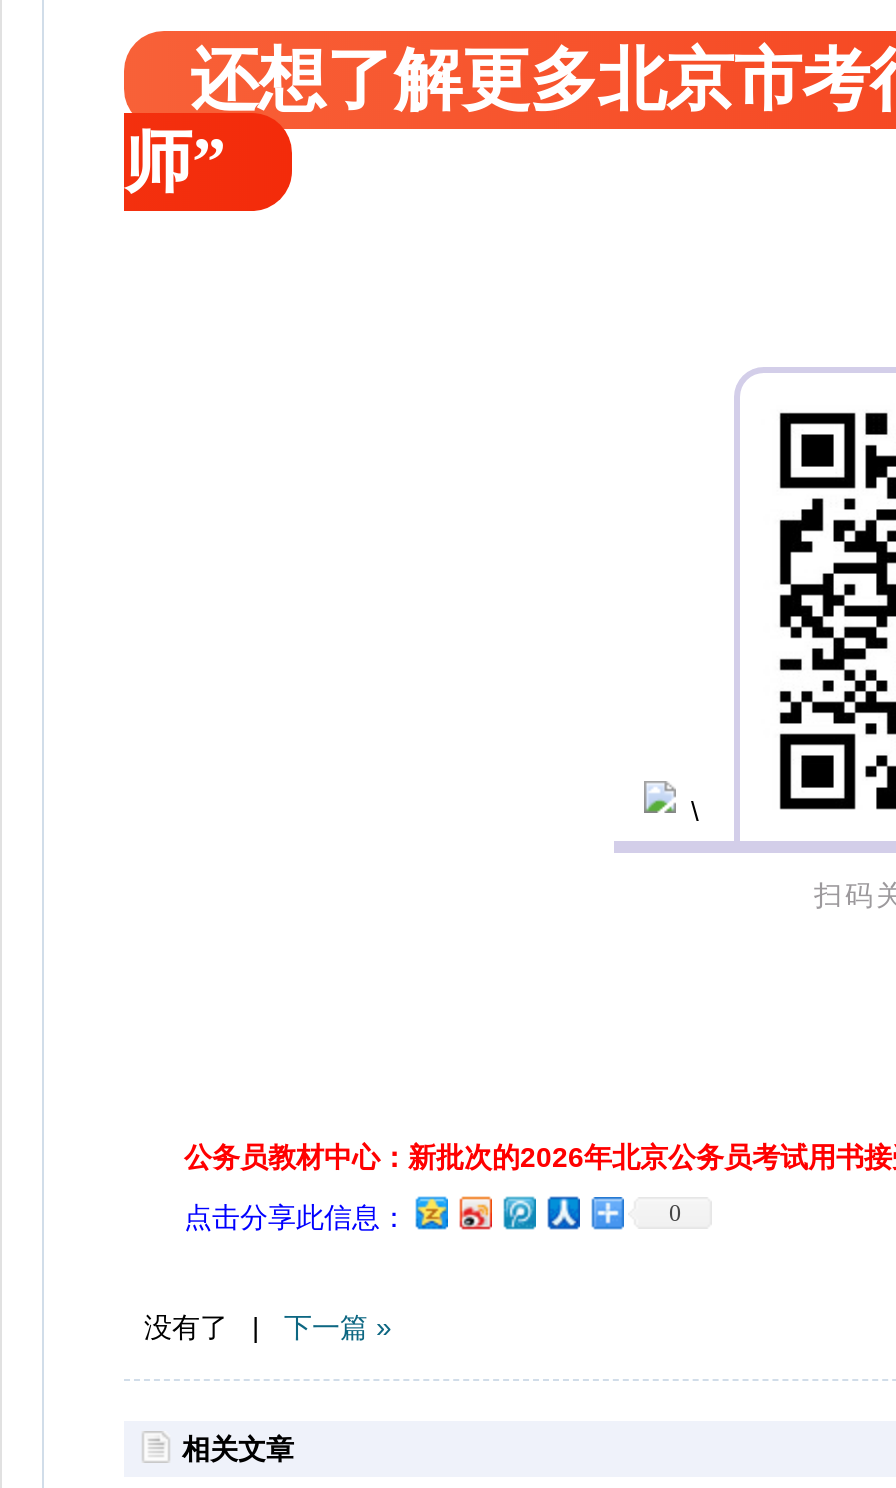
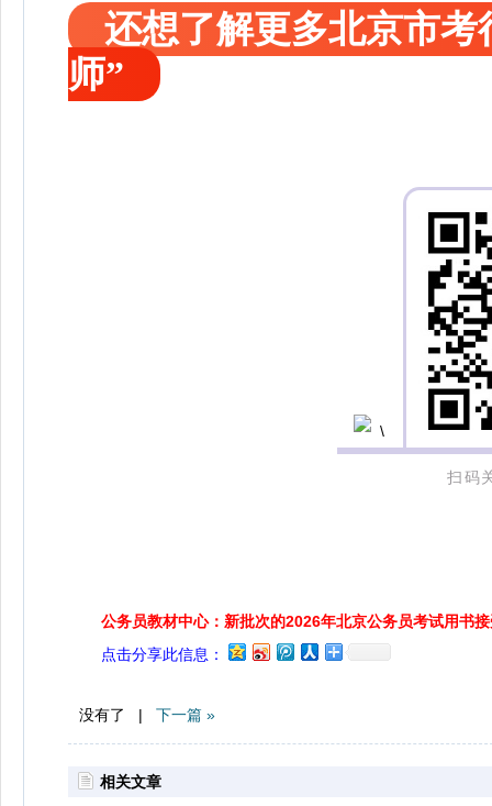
[669,1200,681,1228] 0 -> none

